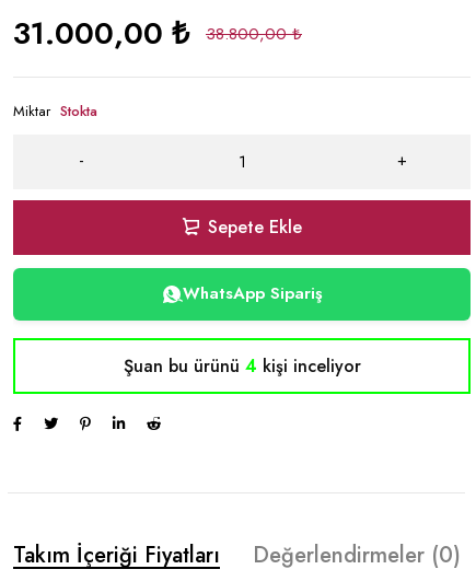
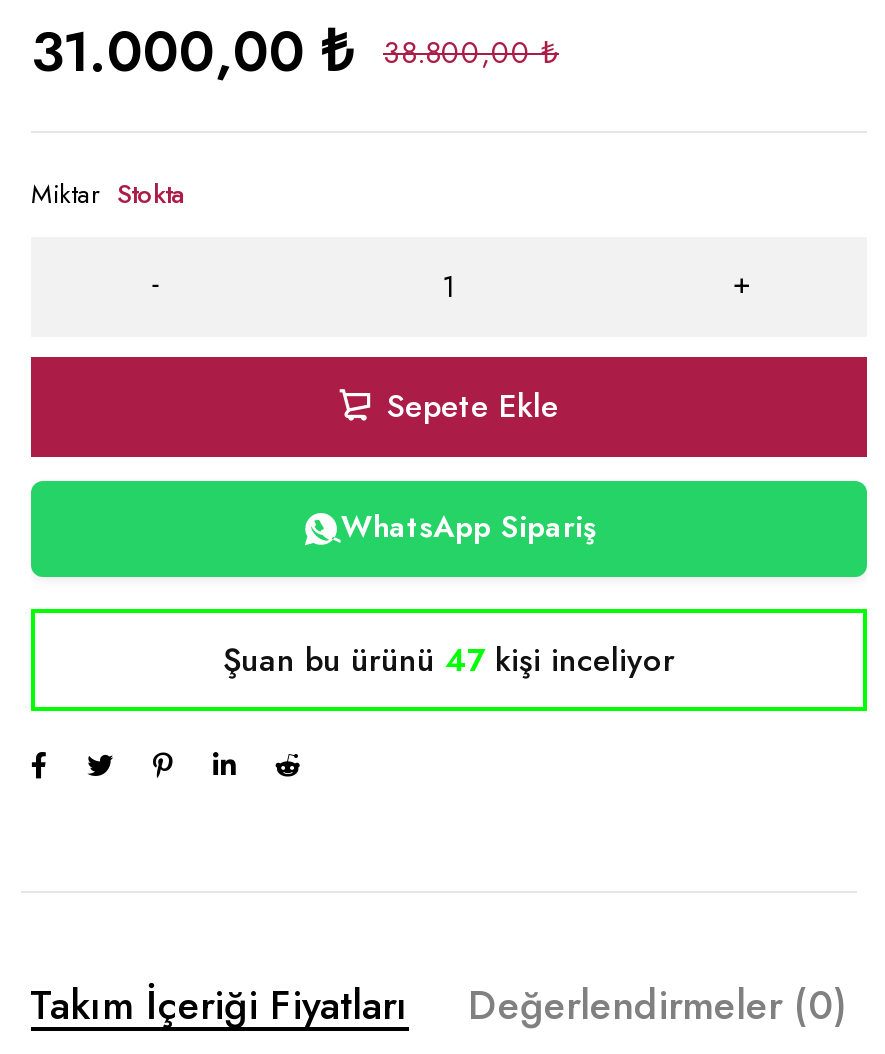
[123,353,361,378] Şuan bu ürünü 4 kişi inceliyor -> [223,637,675,683] Şuan bu ürünü 47 kişi inceliyor

